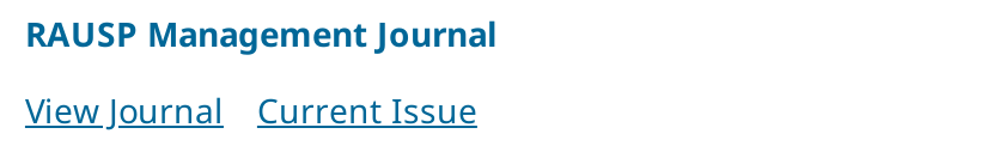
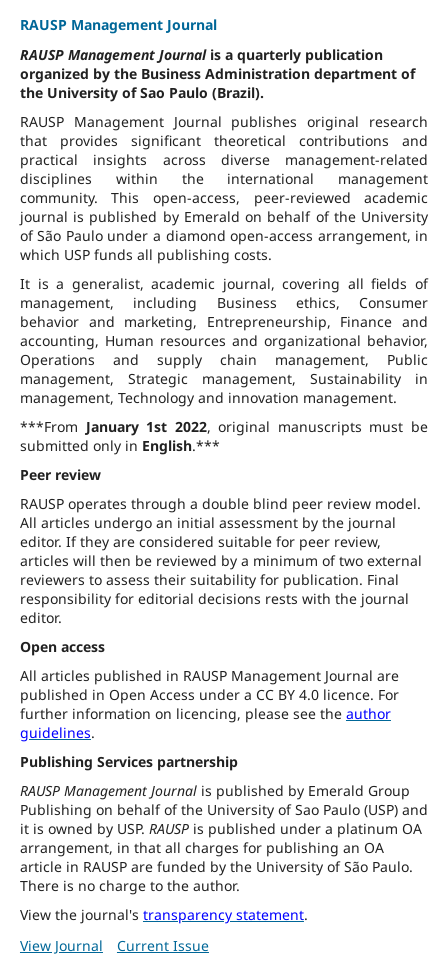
none -> [20,45,428,924] RAUSP Management Journal is a quarterly publication | organized by the Business Administration department of | the University of Sao Paulo (Brazil). | RAUSP Management Journal publishes original research | that provides significant theoretical contributions and | practical insights across diverse management-related | disciplines within the international management | community. This open-access, peer-reviewed academic | journal is published by Emerald on behalf of the University | of São Paulo under a diamond open-access arrangement, in | which USP funds all publishing costs. | It is a generalist, academic journal, covering all fields of | management, including Business ethics, Consumer | behavior and marketing, Entrepreneurship, Finance and | accounting, Human resources and organizational behavior, | Operations and supply chain management, Public | management, Strategic management, Sustainability in | management, Technology and innovation management. | ***From January 1st 2022, original manuscripts must be | submitted only in English.*** | Peer review | RAUSP operates through a double blind peer review model. | All articles undergo an initial assessment by the journal | editor. If they are considered suitable for peer review, | articles will then be reviewed by a minimum of two external | reviewers to assess their suitability for publication. Final | responsibility for editorial decisions rests with the journal | editor. | Open access | All articles published in RAUSP Management Journal are | published in Open Access under a CC BY 4.0 licence. For | further information on licencing, please see the author | guidelines. | Publishing Services partnership | RAUSP Management Journal is published by Emerald Group | Publishing on behalf of the University of Sao Paulo (USP) and | it is owned by USP. RAUSP is published under a platinum OA | arrangement, in that all charges for publishing an OA | article in RAUSP are funded by the University of São Paulo. | There is no charge to the author. | View the journal's transparency statement.

